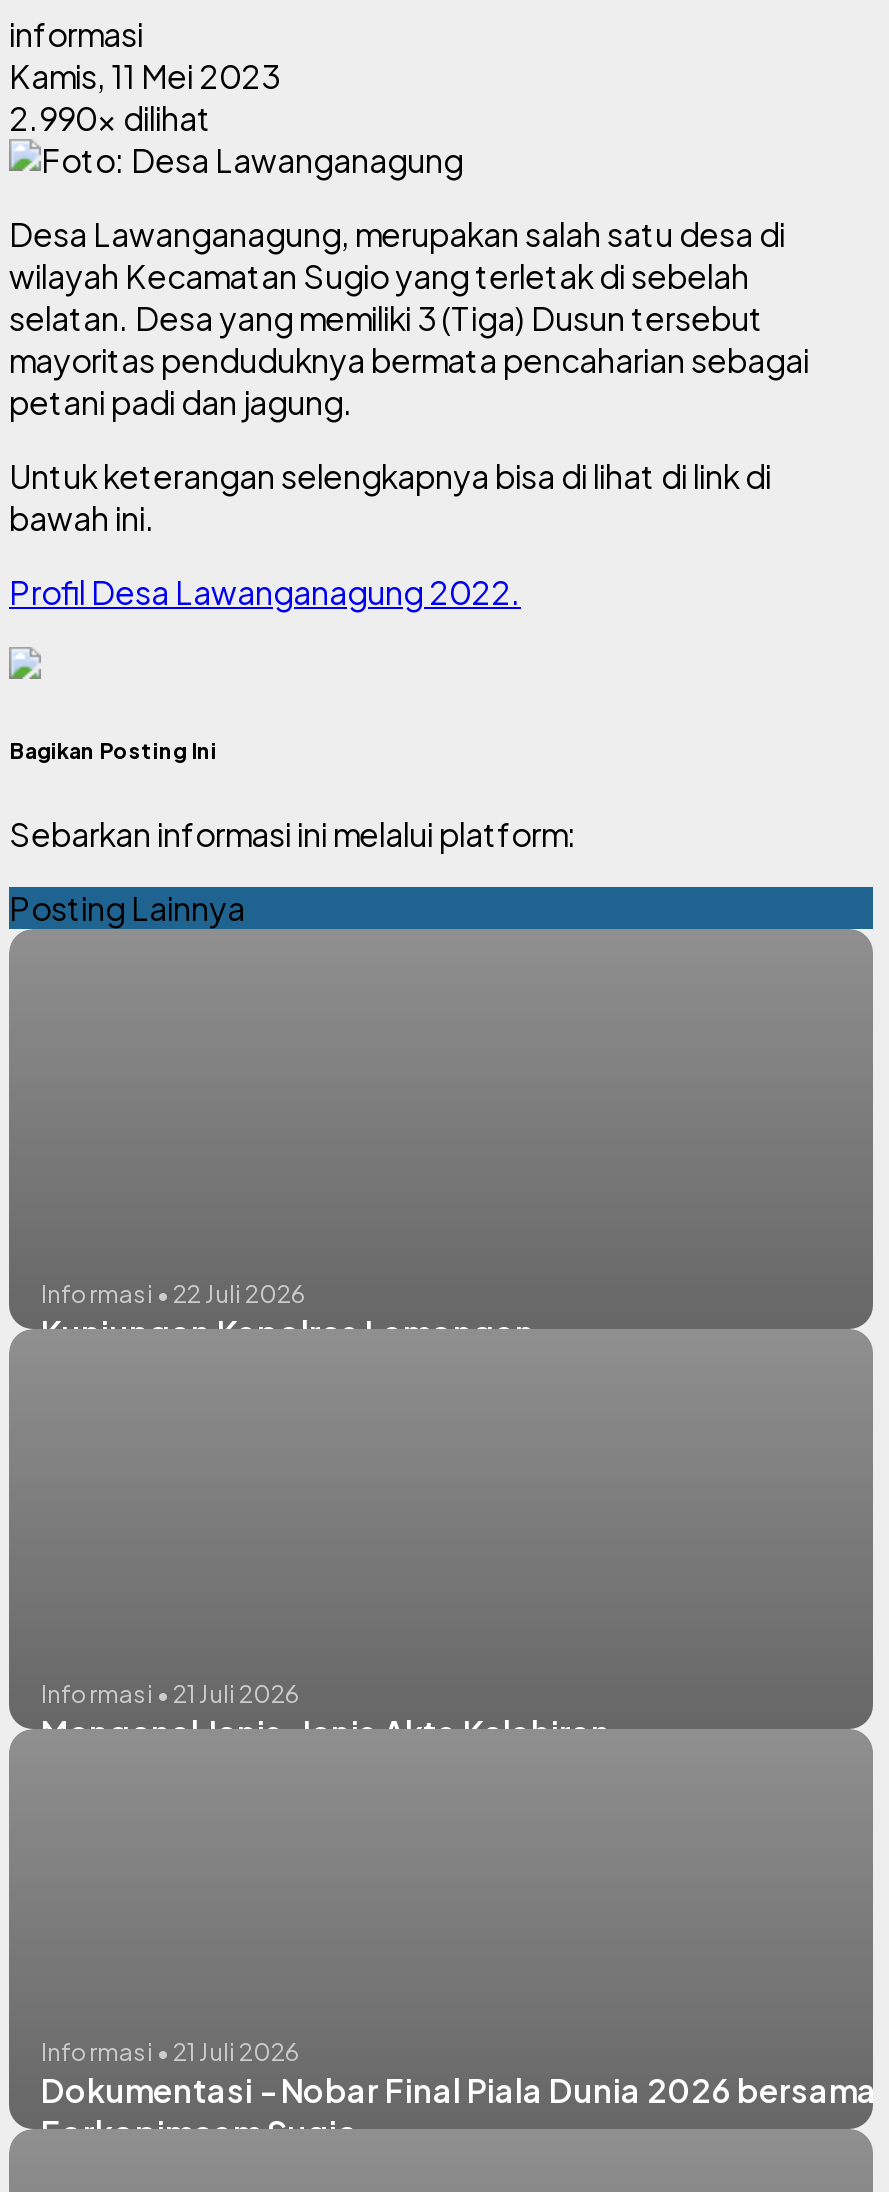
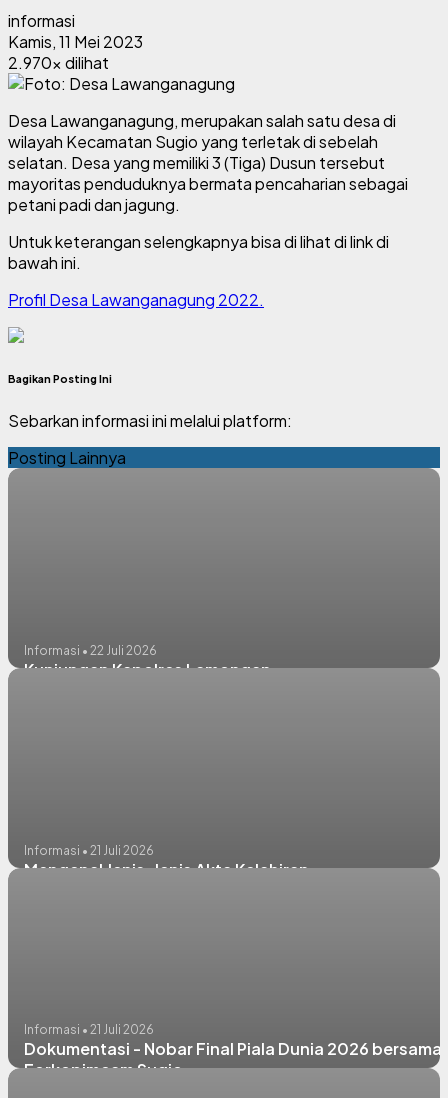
[9,97,211,139] 2.990x dilihat -> [8,52,109,73] 2.970x dilihat

